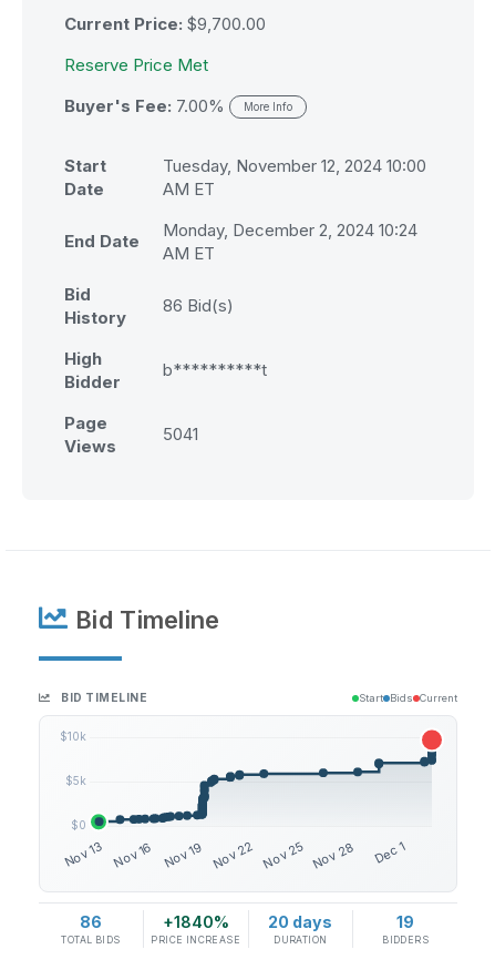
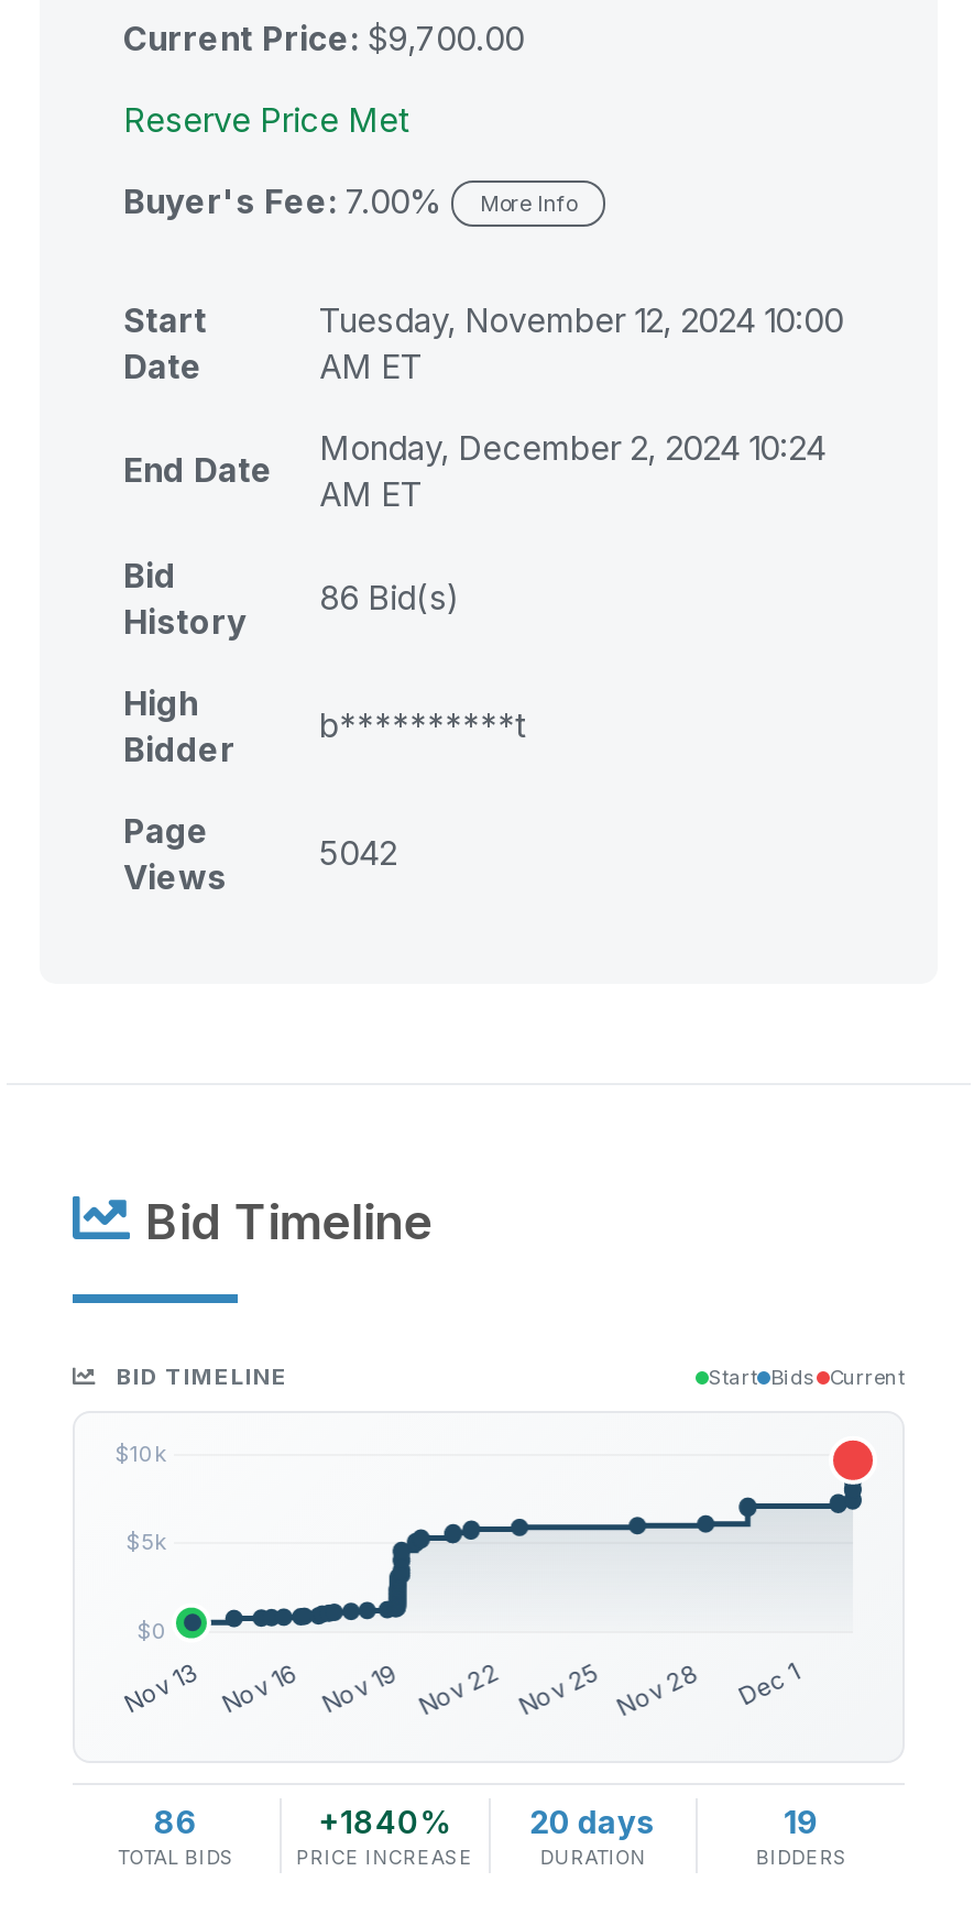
[163,423,198,444] 5041 -> [319,832,396,873] 5042

